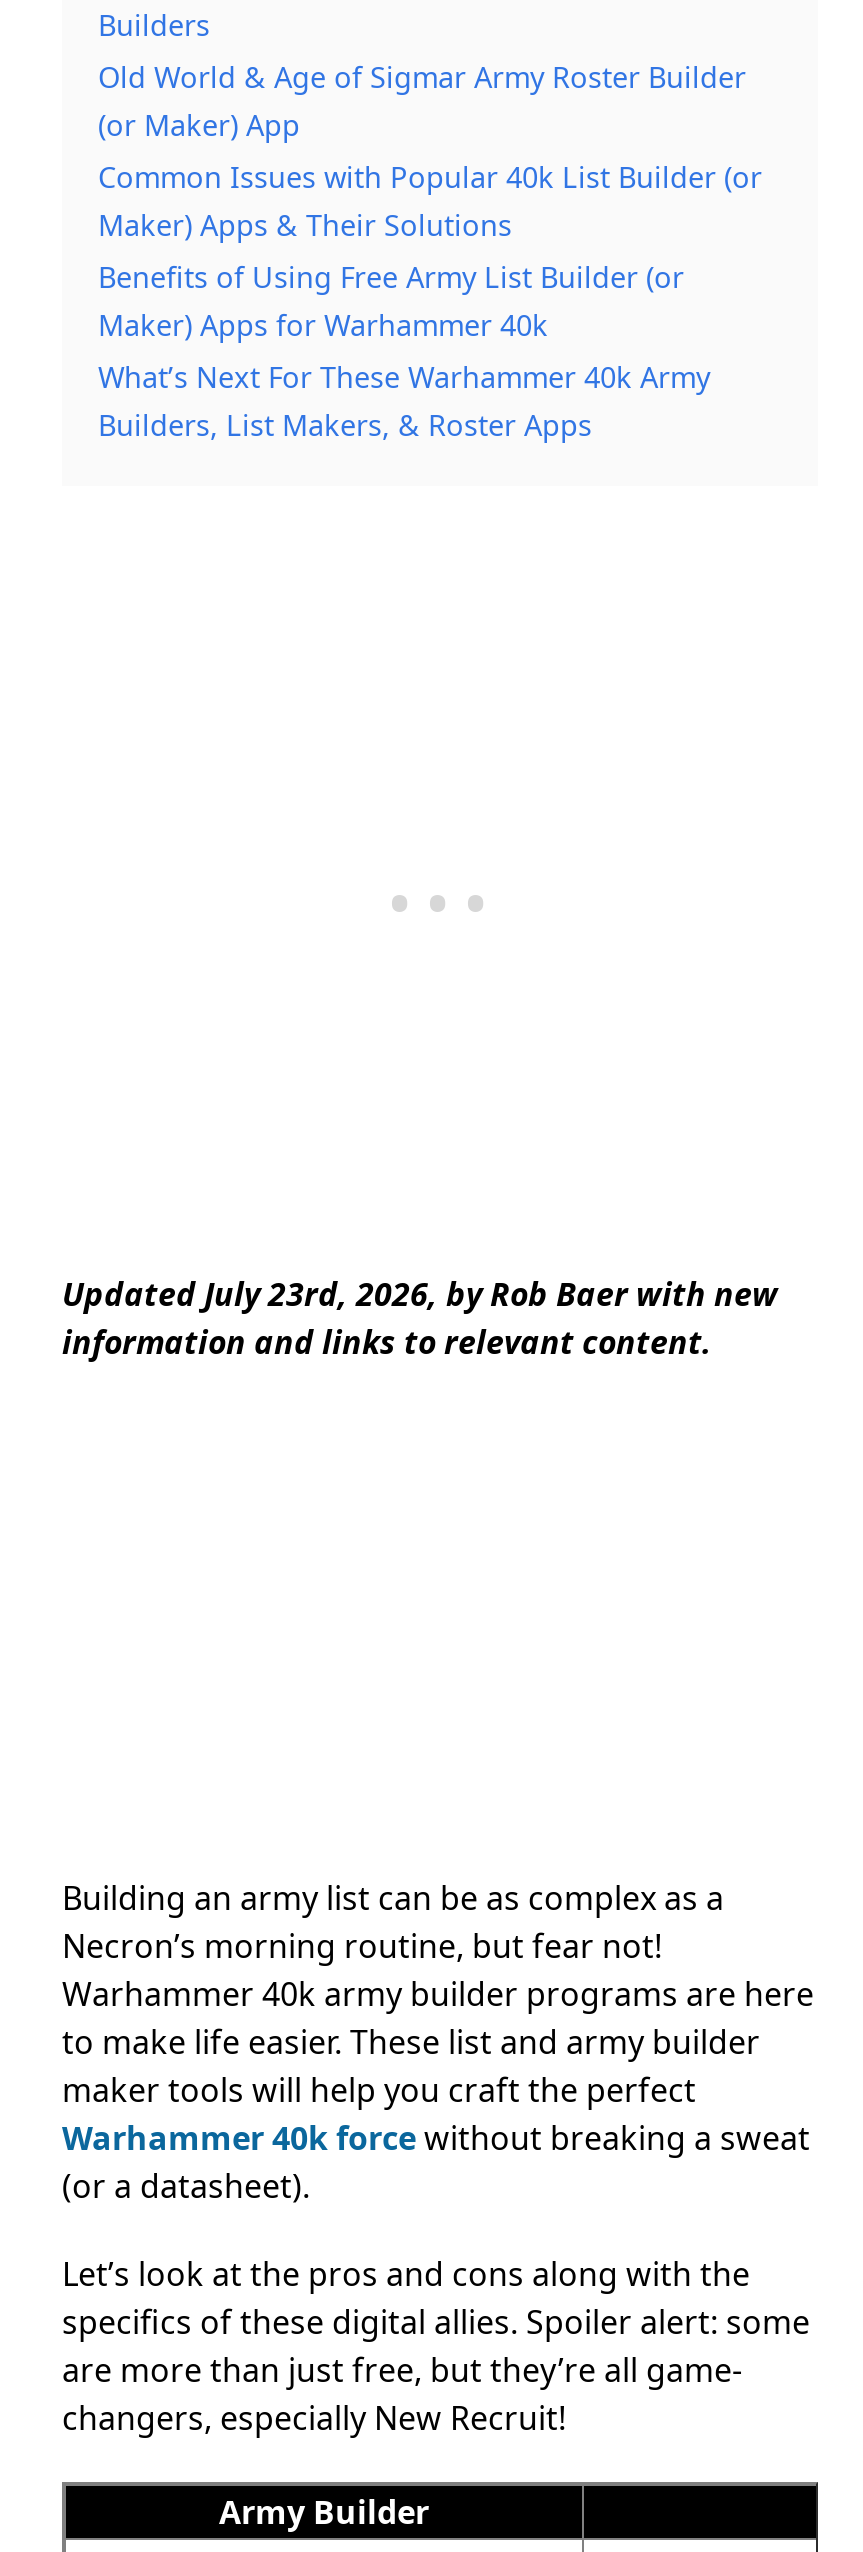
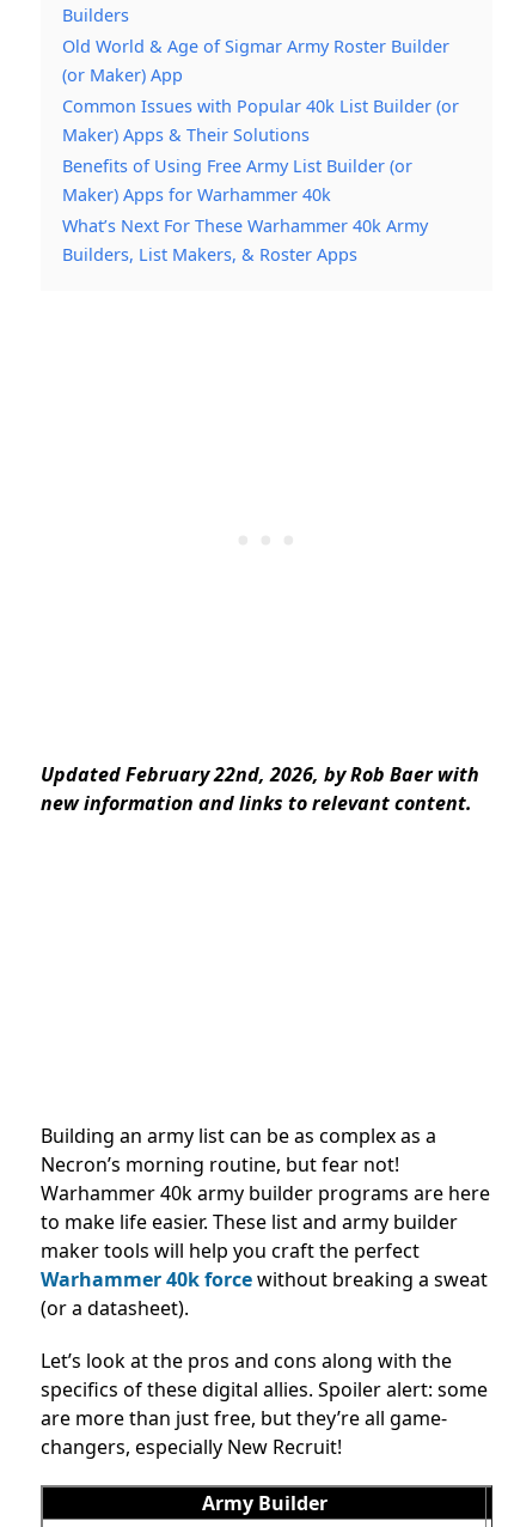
[62,1272,778,1364] Updated July 23rd, 2026, by Rob Baer with new | information and links to relevant content. -> [41,761,479,816] Updated February 22nd, 2026, by Rob Baer with | new information and links to relevant content.

